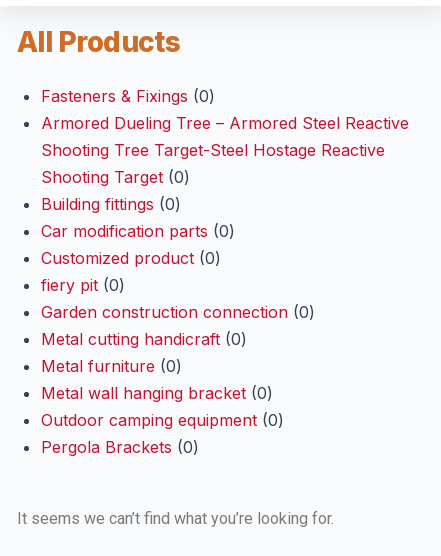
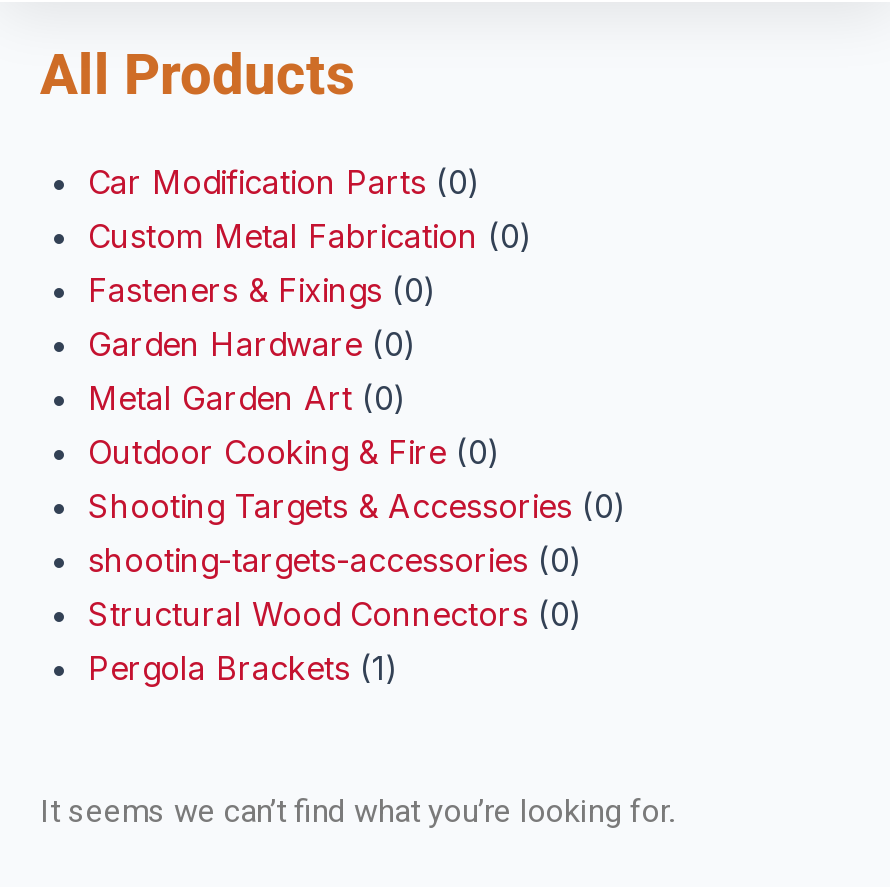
none -> [88,162,520,256] Car Modification Parts 0 | Custom Metal Fabrication 0
moved [41,86,209,106] -> [88,270,424,310]: Fasteners & Fixings 0
[41,113,409,457] Armored Dueling Tree – Armored Steel Reactive | Shooting Tree Target-Steel Hostage Reactive | Shooting Target 0 | Building fittings 0 | Car modification parts 0 | Customized product 0 | fiery pit 0 | Garden construction connection 0 | Metal cutting handicraft 0 | Metal furniture 0 | Metal wall hanging bracket 0 | Outdoor camping equipment 0 | Pergola Brackets 0 -> [88,324,614,688] Garden Hardware 0 | Metal Garden Art 0 | Outdoor Cooking & Fire 0 | Shooting Targets & Accessories 0 | shooting-targets-accessories 0 | Structural Wood Connectors 0 | Pergola Brackets 1

